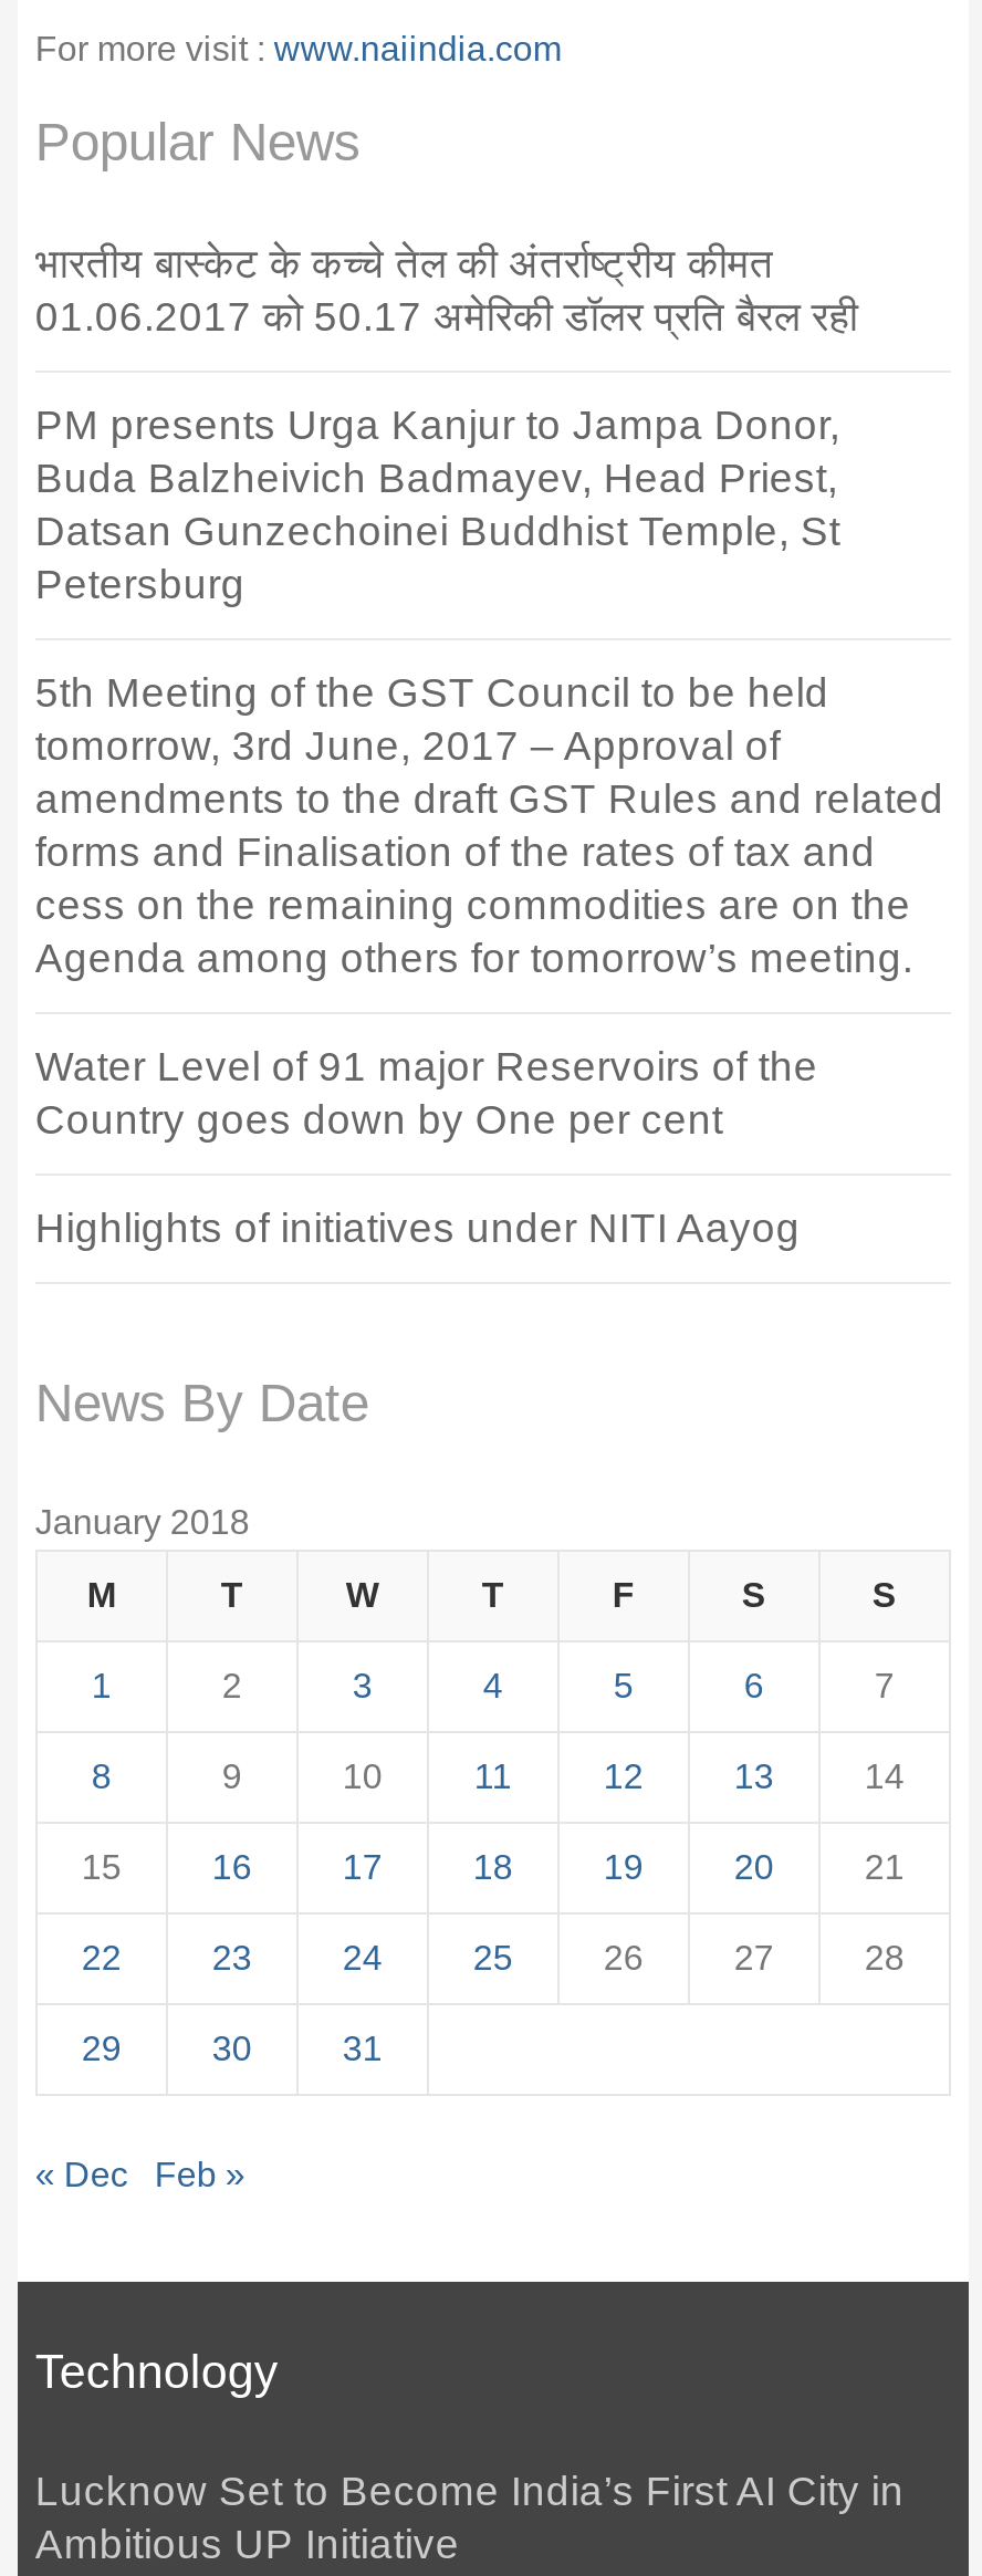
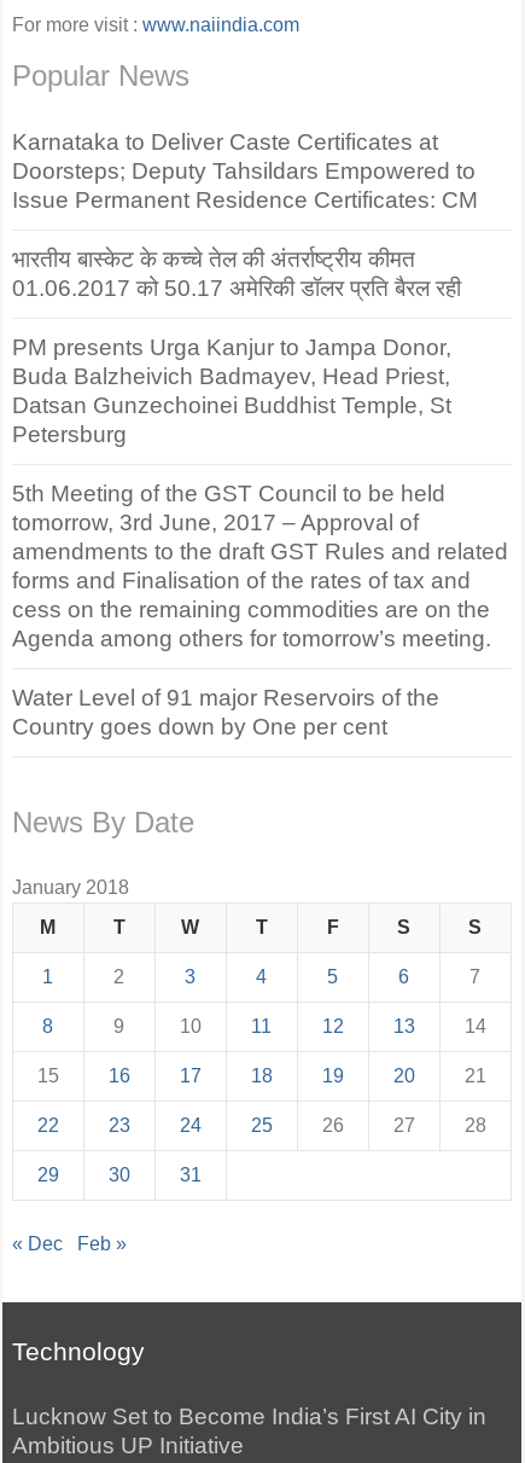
none -> [12,130,478,213] Karnataka to Deliver Caste Certificates at | Doorsteps; Deputy Tahsildars Empowered to | Issue Permanent Residence Certificates: CM
moved [35,241,944,1143] -> [12,247,508,740]: भारतीय बास्केट के कच्चे तेल की अंतर्राष्ट्रीय कीमत | 01.06.2017 को 50.17 अमेरिकी डॉलर प्रति बैरल रही | PM presents Urga Kanjur to Jampa Donor, | ... | Water Level of 91 major Reservoirs of the | Country goes down by One per cent
[35,1205,800,1252] Highlights of initiatives under NITI Aayog -> none

